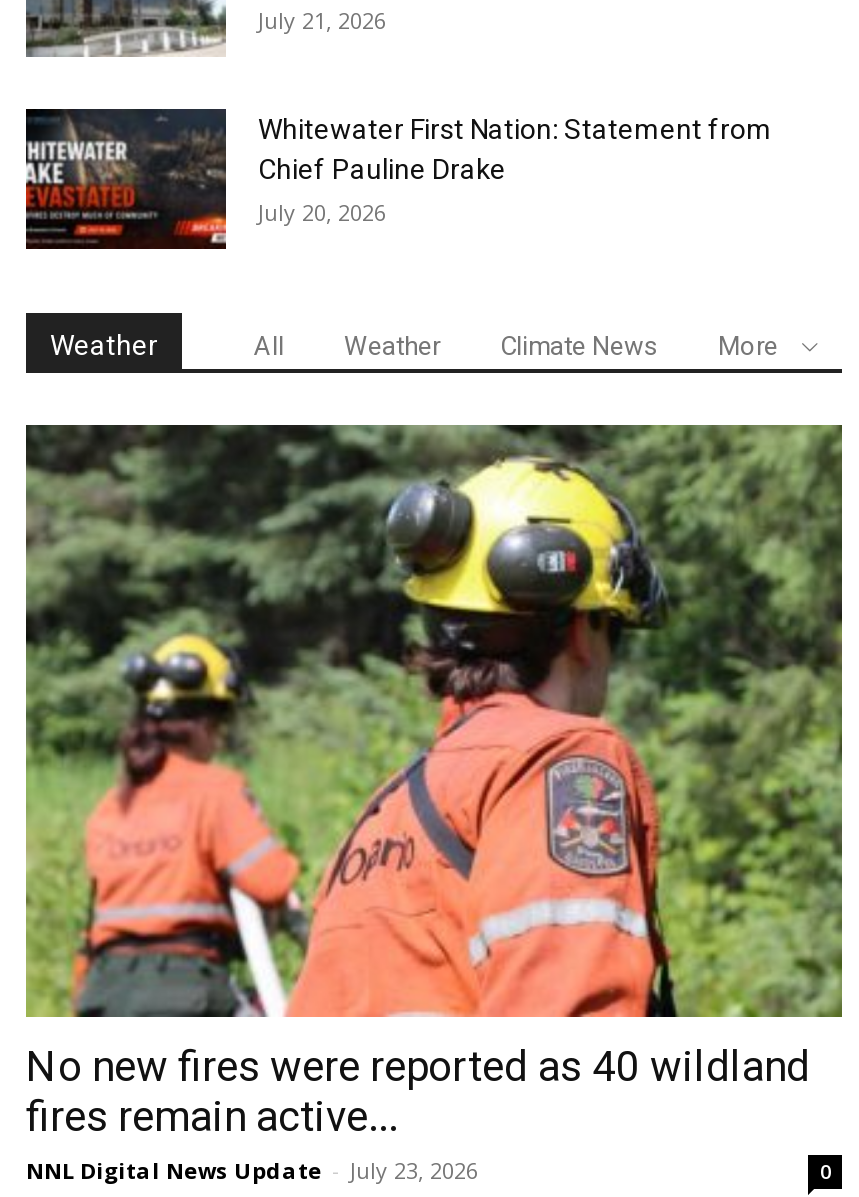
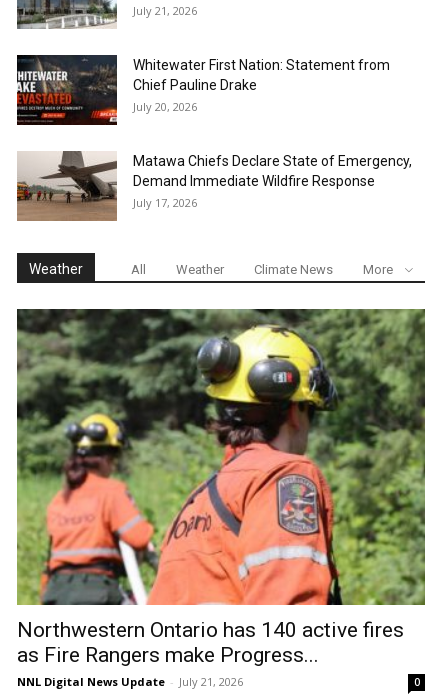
none -> [16,151,412,221] [image] | Matawa Chiefs Declare State of Emergency, | Demand Immediate Wildfire Response | July 17, 2026
[26,1043,810,1185] No new fires were reported as 40 wildland | fires remain active... | NNL Digital News Update - July 23, 2026 -> [17,618,404,689] Northwestern Ontario has 140 active fires | as Fire Rangers make Progress... | NNL Digital News Update - July 21, 2026

